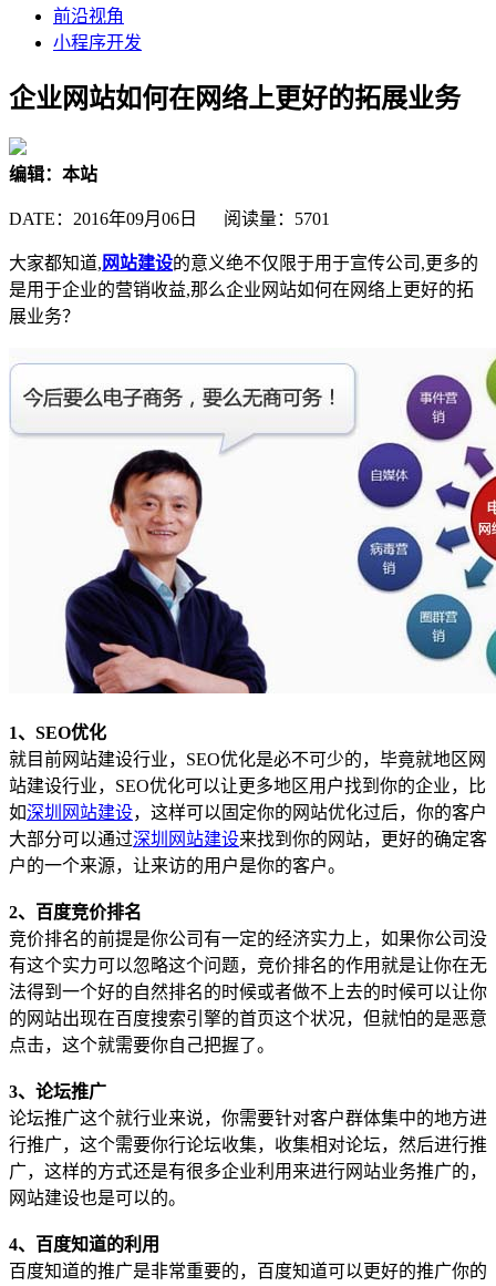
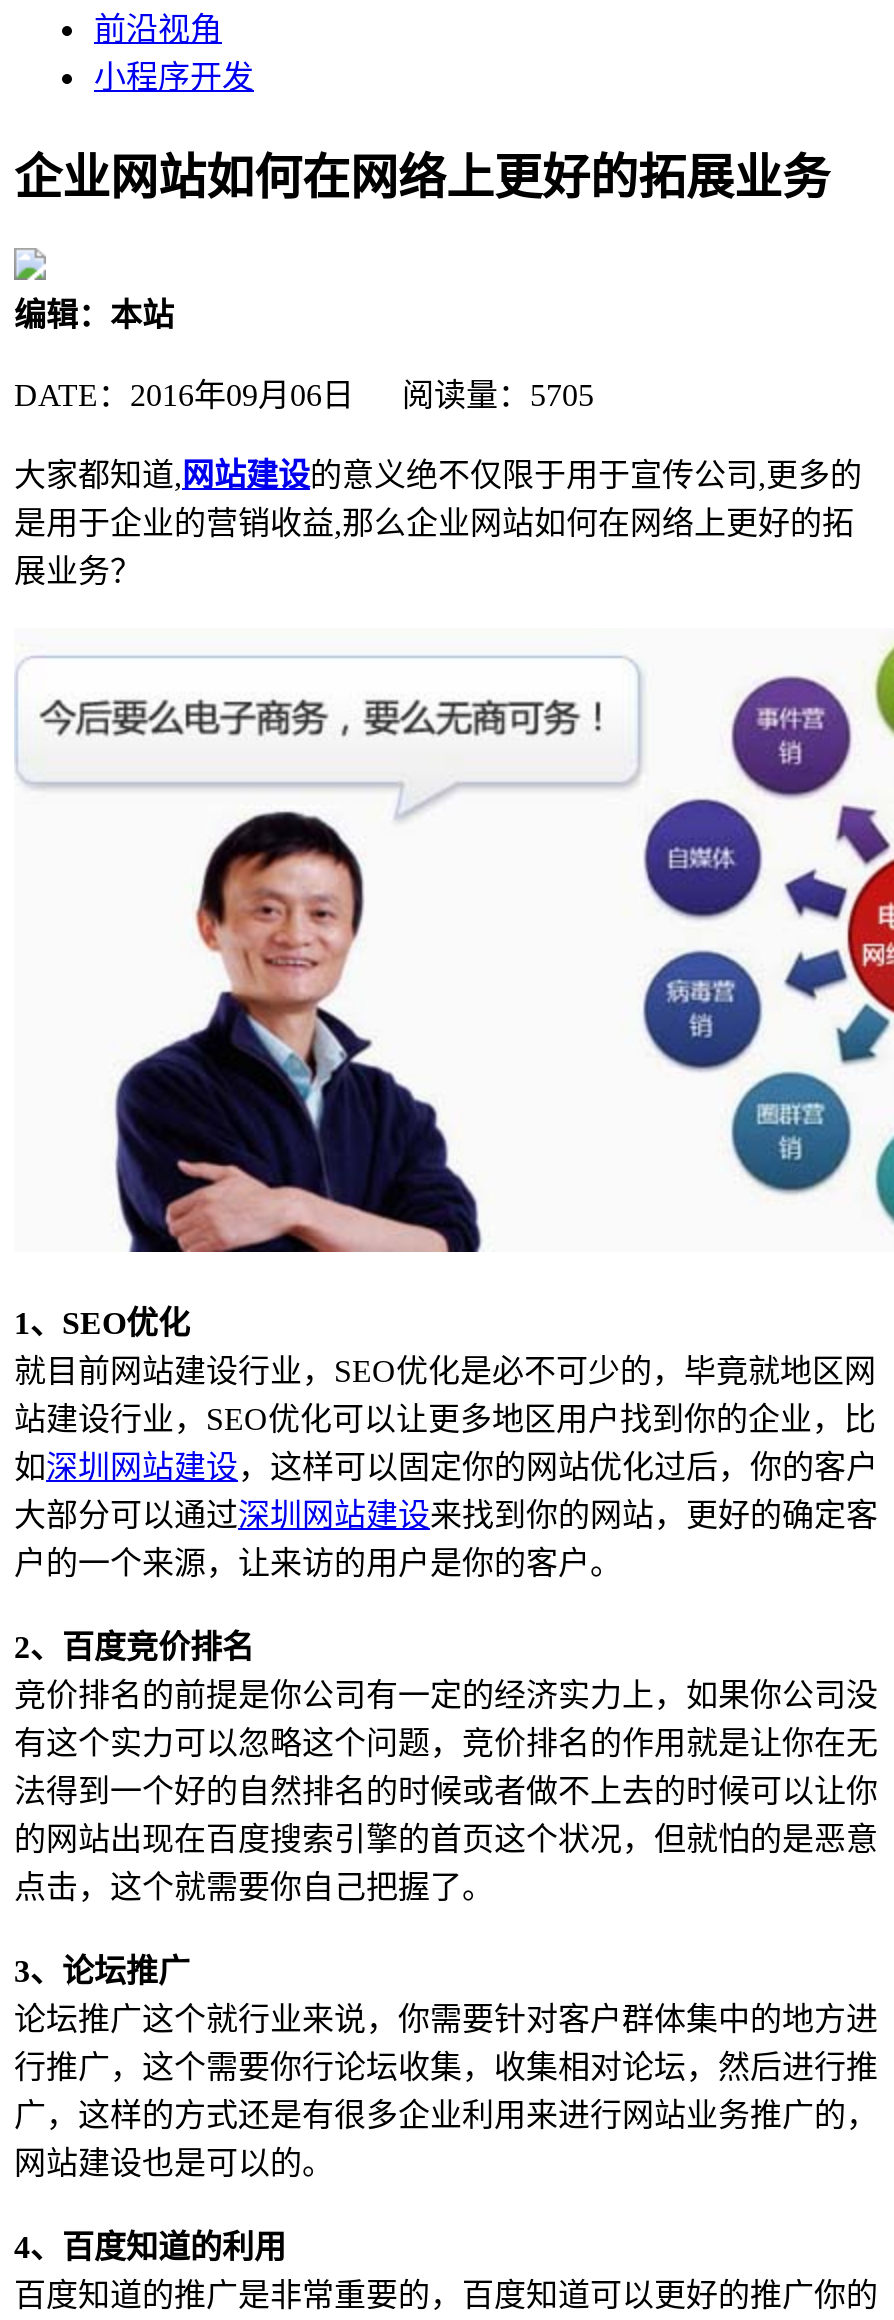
[9,209,330,228] DATE：2016年09月06日 阅读量：5701 -> [14,378,594,412] DATE：2016年09月06日 阅读量：5705

